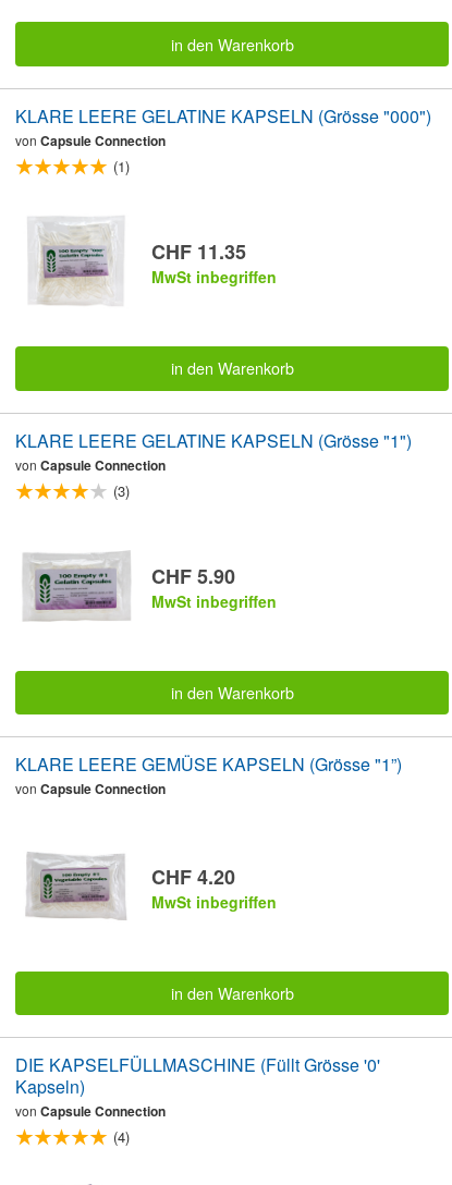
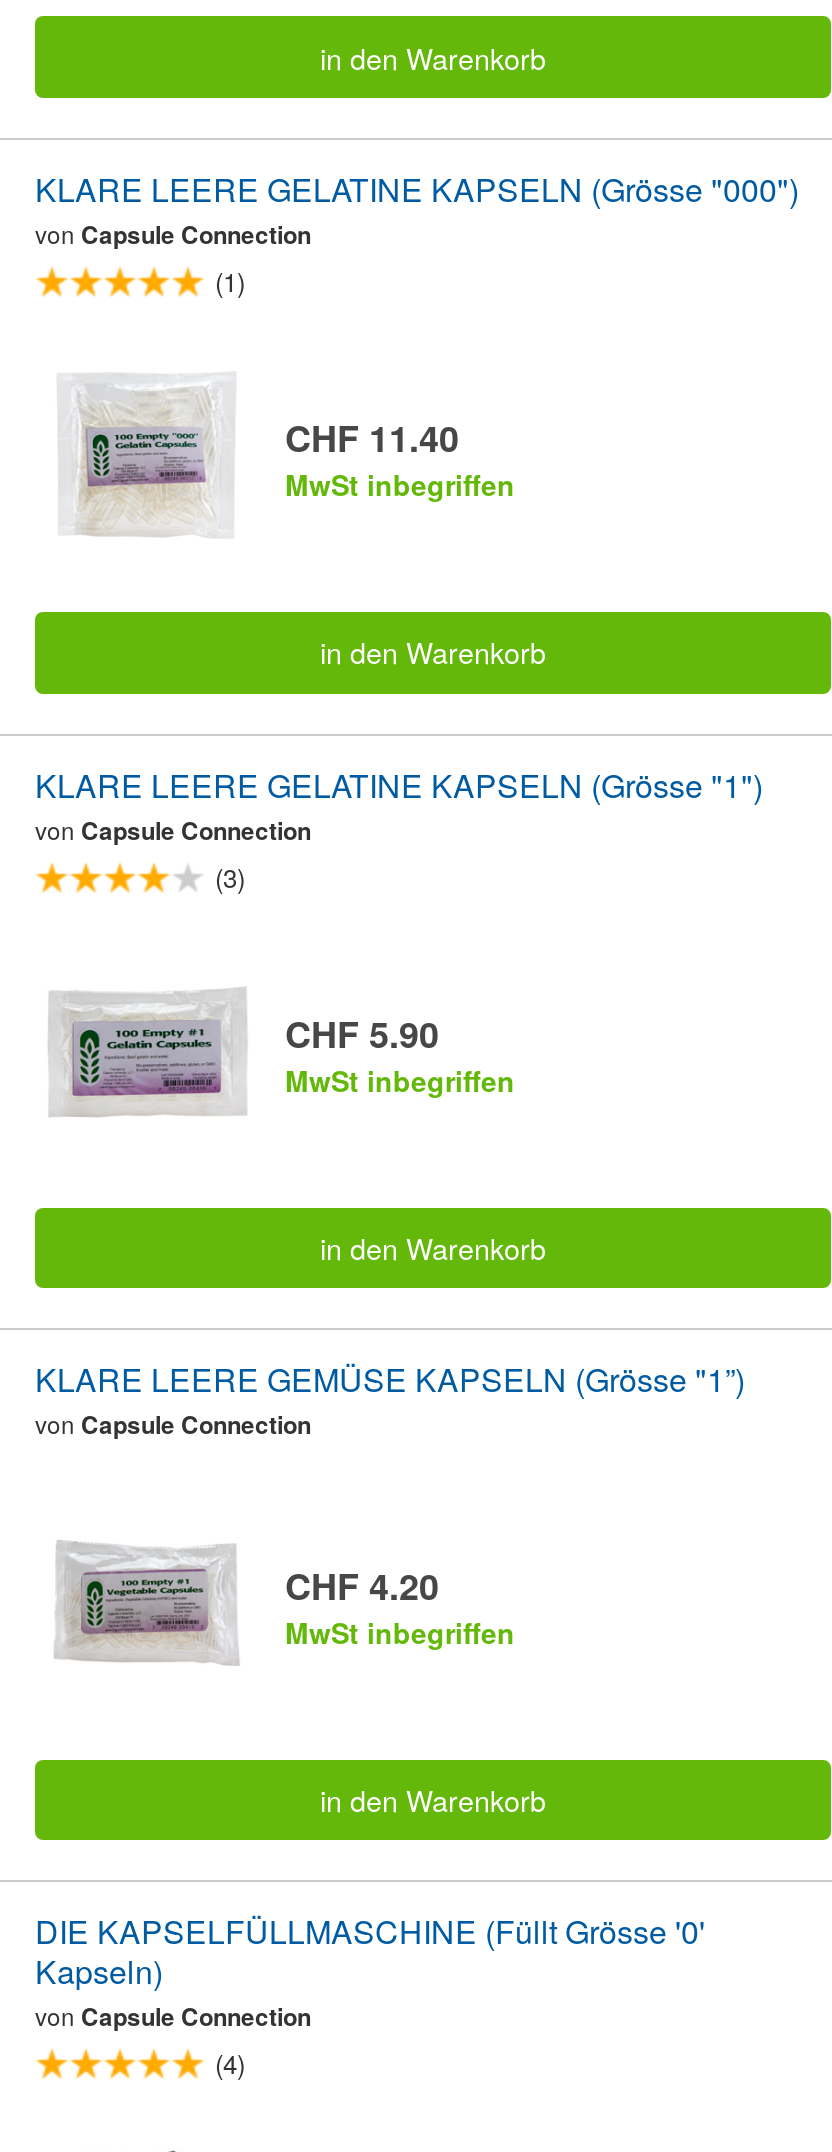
[151,237,246,266] CHF 11.35 -> [285,412,459,464] CHF 11.40

